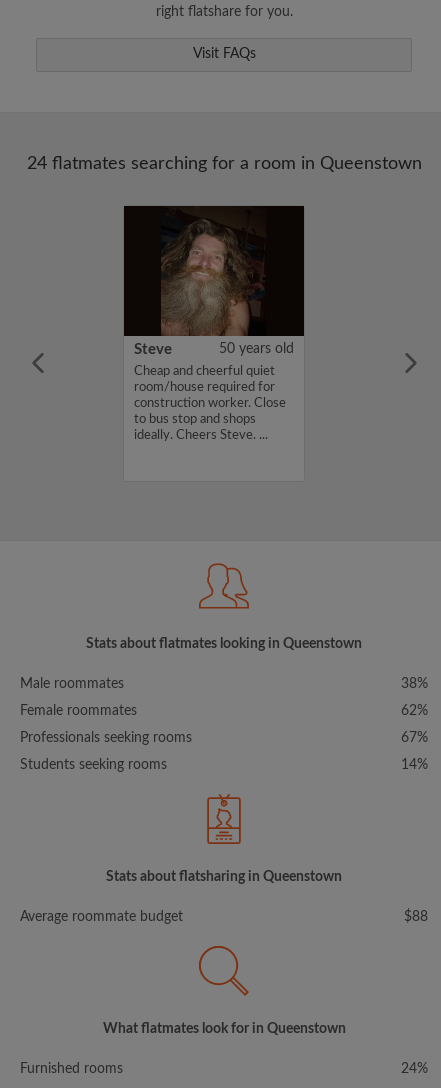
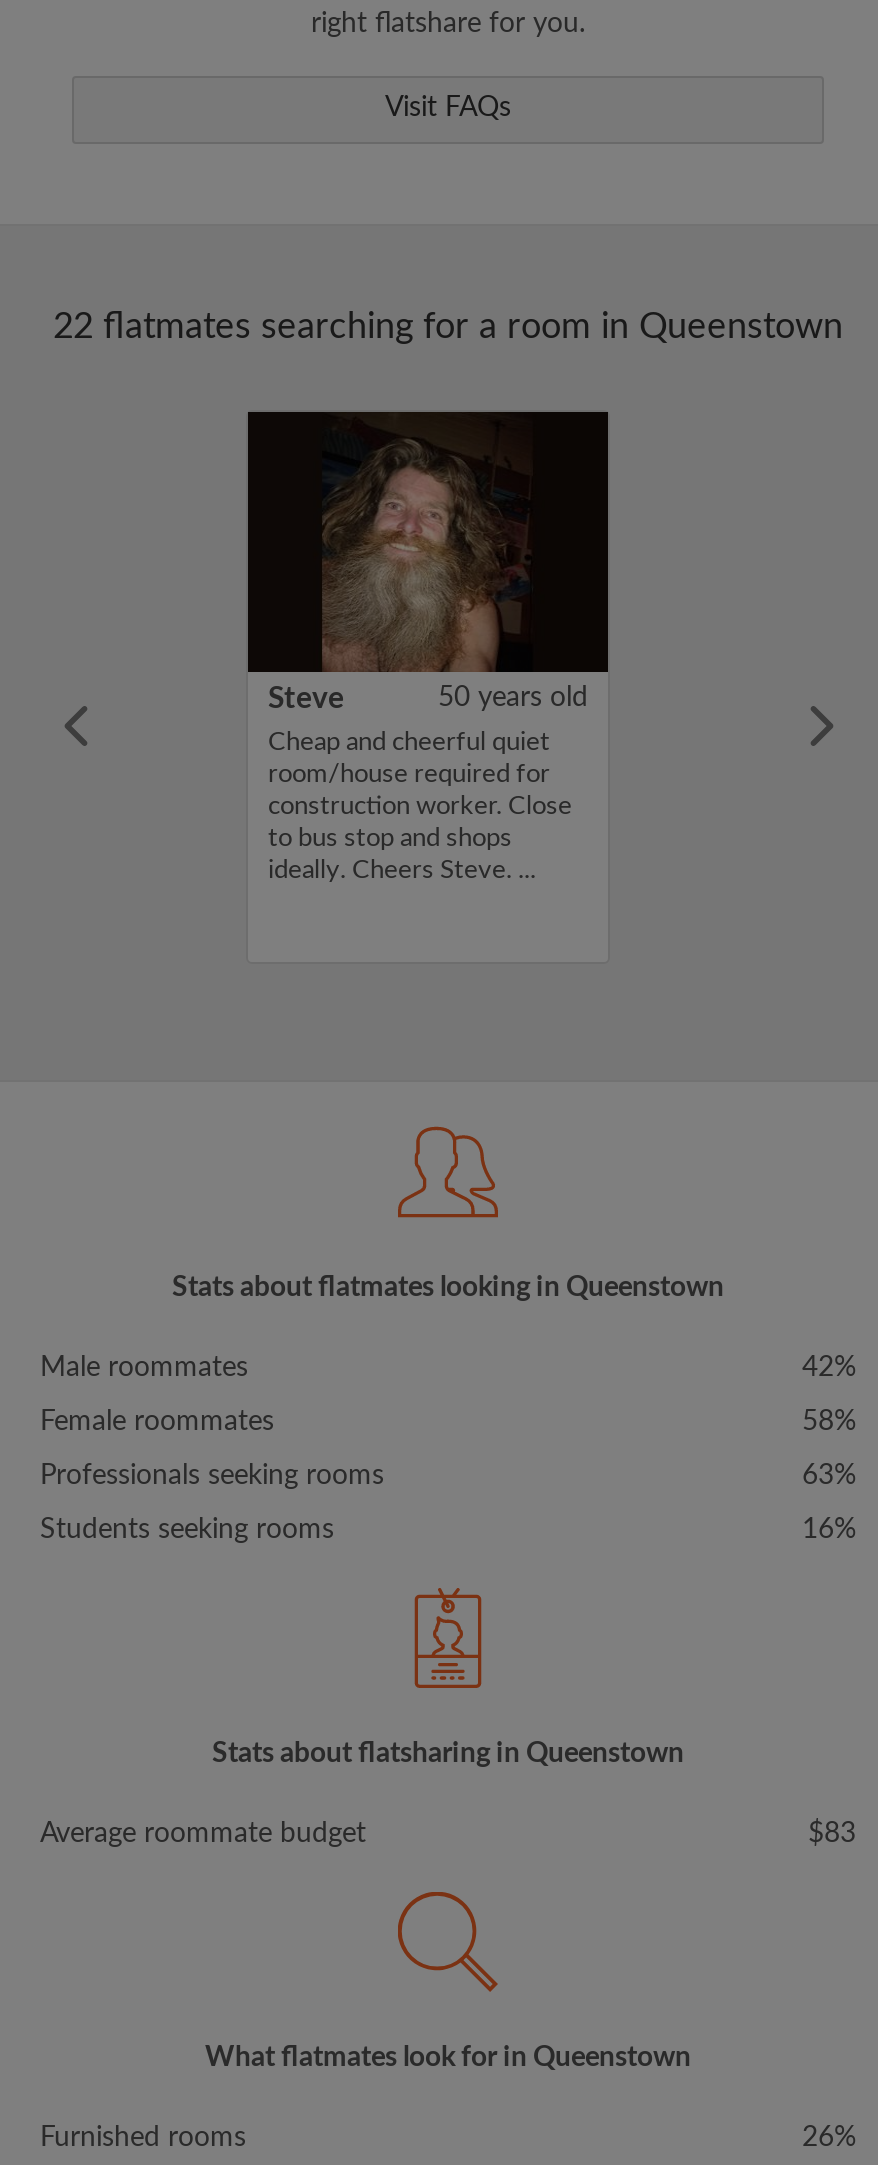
[26,155,421,173] 24 flatmates searching for a room in Queenstown -> [53,310,843,346] 22 flatmates searching for a room in Queenstown
[401,677,428,691] 38% -> [802,1354,856,1382] 42%
[401,704,428,718] 62% -> [802,1408,856,1436] 58%
[401,731,428,745] 67% -> [802,1462,856,1490] 63%
[401,758,428,772] 14% -> [802,1516,856,1544] 16%
[404,910,428,924] $88 -> [808,1820,856,1848] $83
[401,1062,428,1076] 24% -> [802,2124,856,2152] 26%

